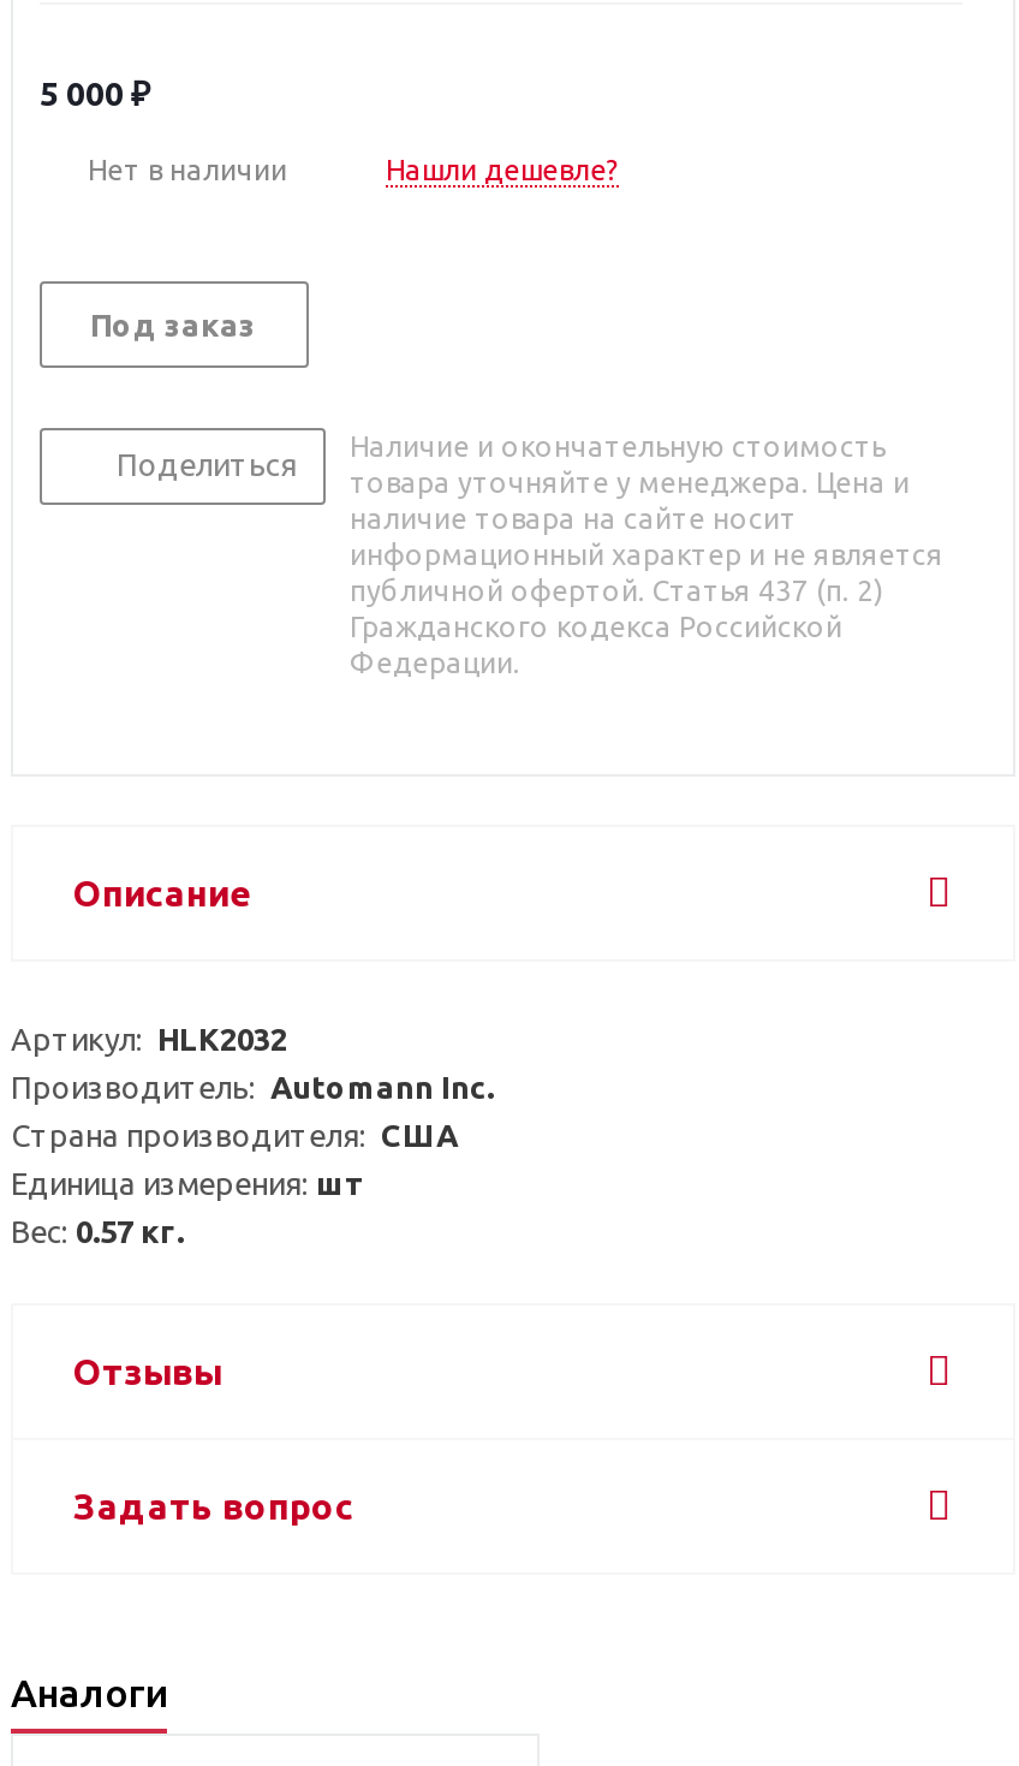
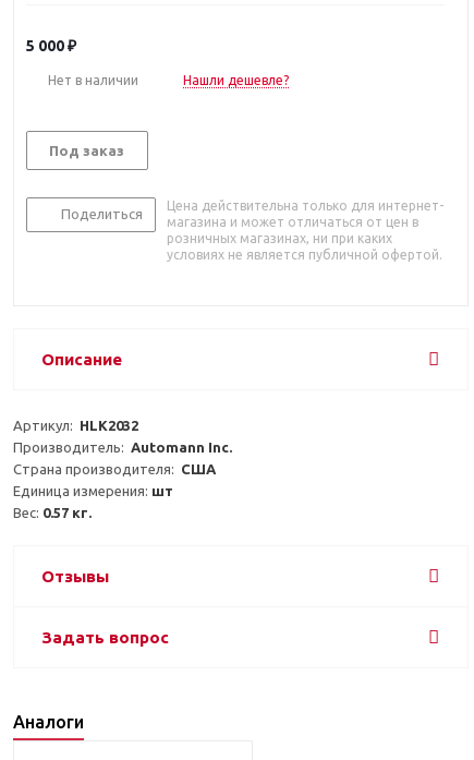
[350,430,943,678] Наличие и окончательную стоимость | товара уточняйте у менеджера. Цена и | наличие товара на сайте носит | информационный характер и не является | публичной офертой. Статья 437 (п. 2) | Гражданского кодекса Российской | Федерации. -> [167,198,443,262] Цена действительна только для интернет- | магазина и может отличаться от цен в | розничных магазинах, ни при каких | условиях не является публичной офертой.

